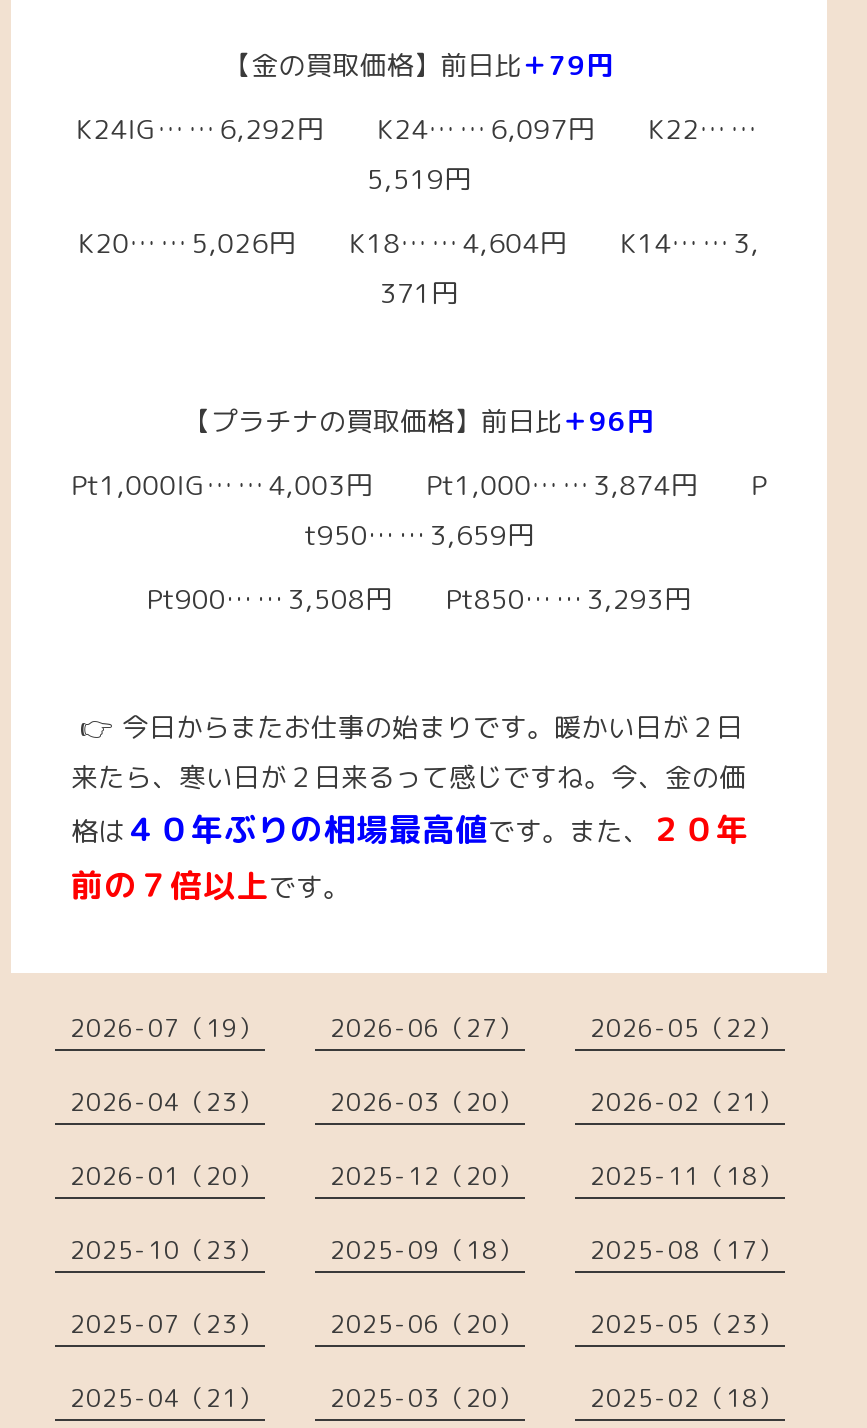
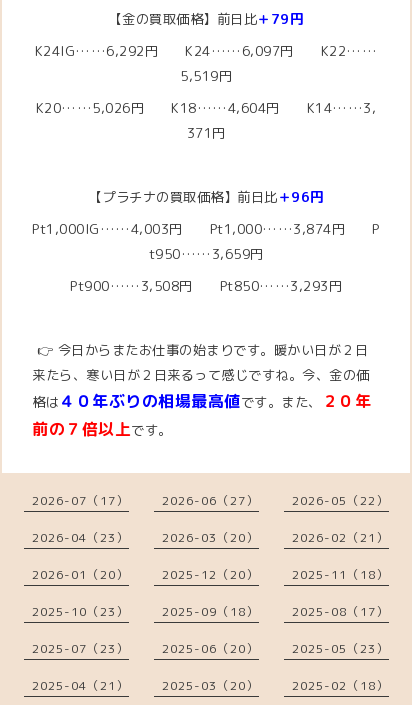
[70,1010,784,1044] 2026-07（19） 2026-06（27） 2026-05（22） -> [31,491,388,508] 2026-07（17） 2026-06（27） 2026-05（22）

